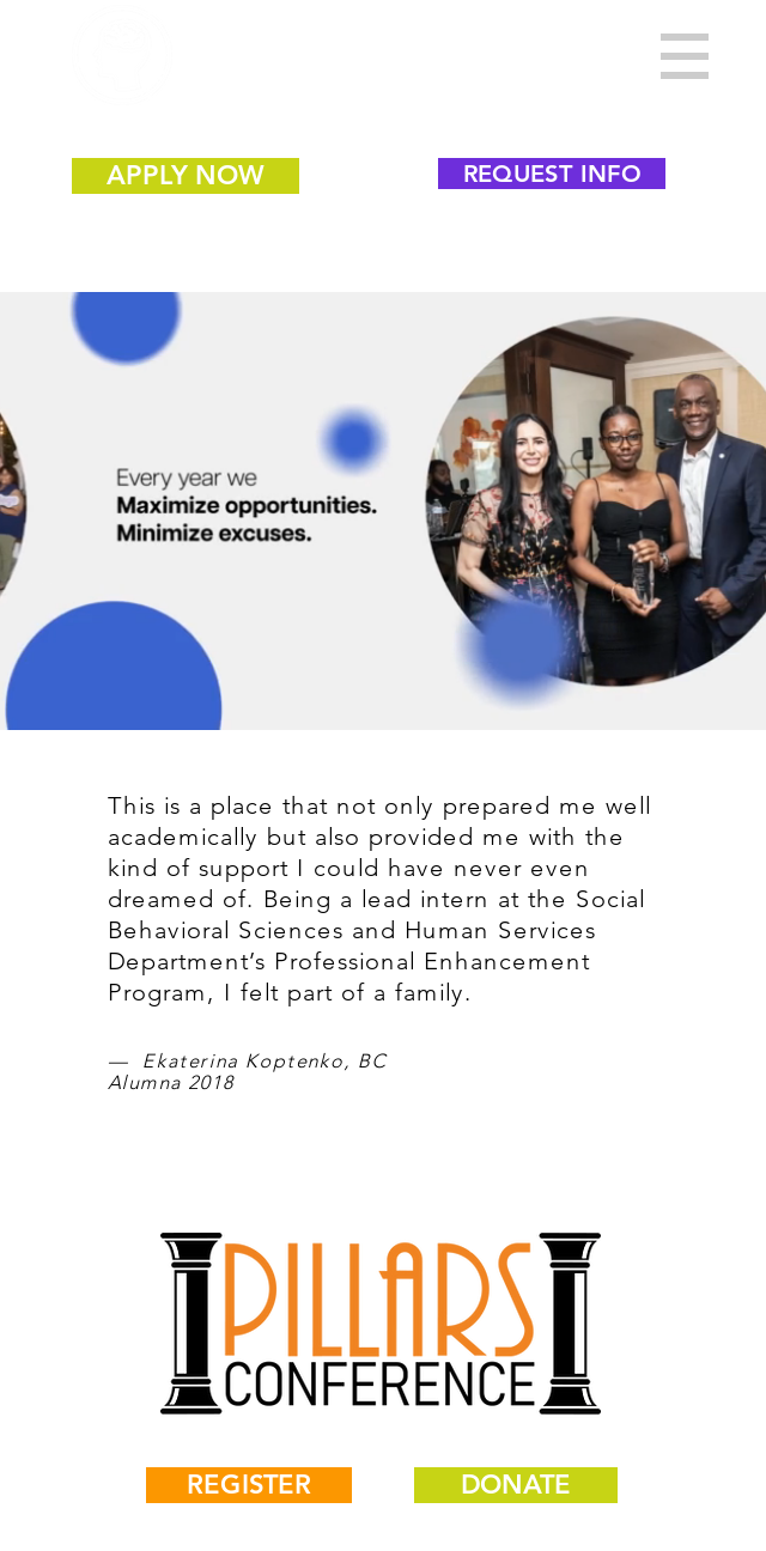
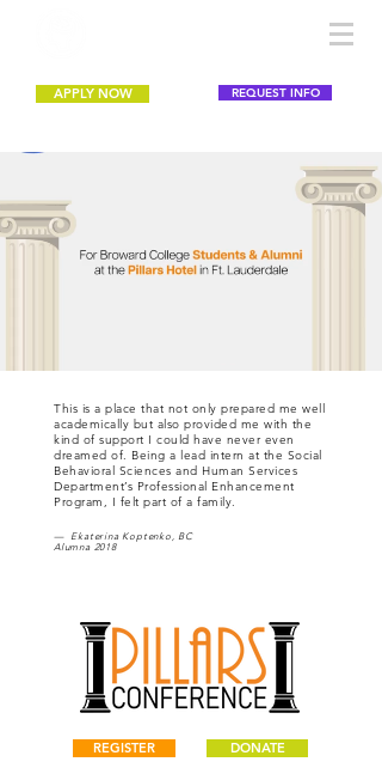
[7,290,759,732] [image] -> [4,151,378,371] [image]

